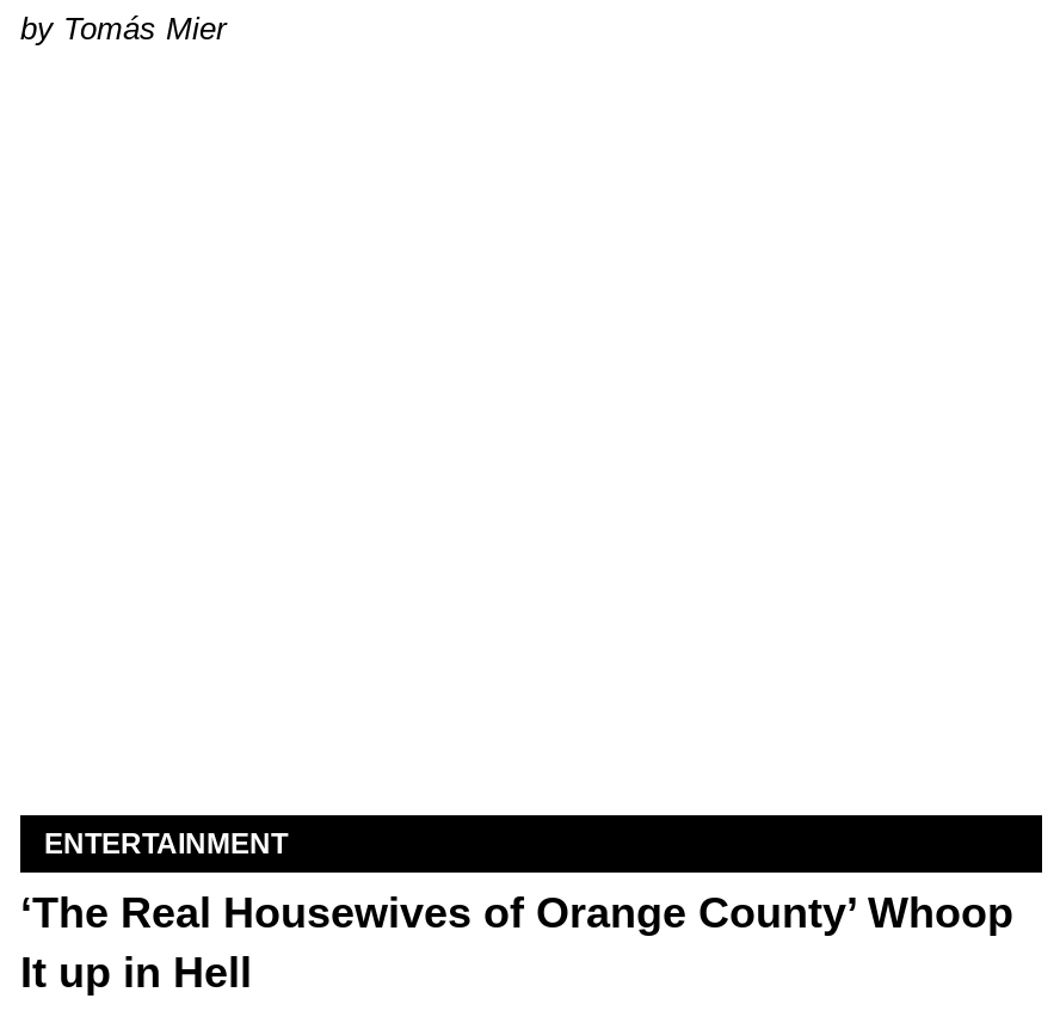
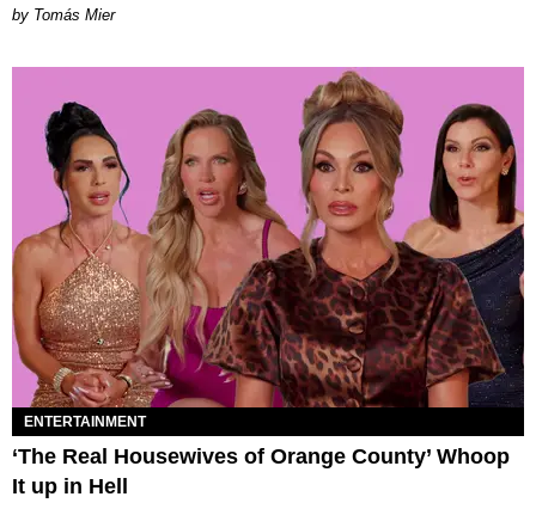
none -> [11,66,525,409] [image]

